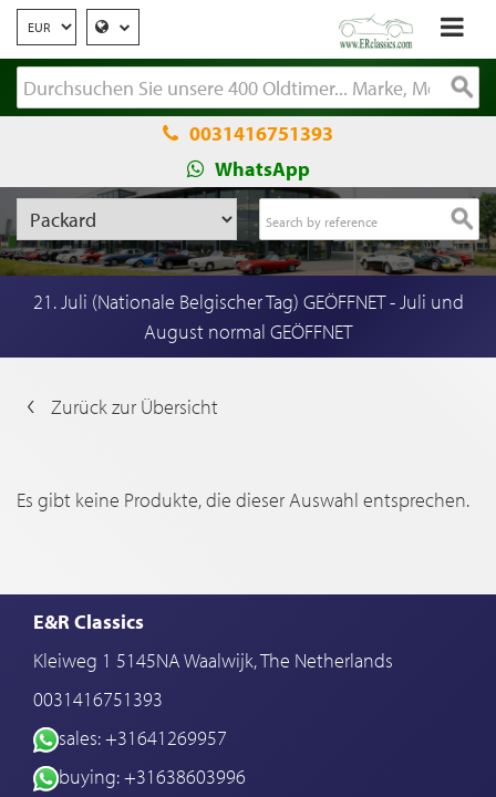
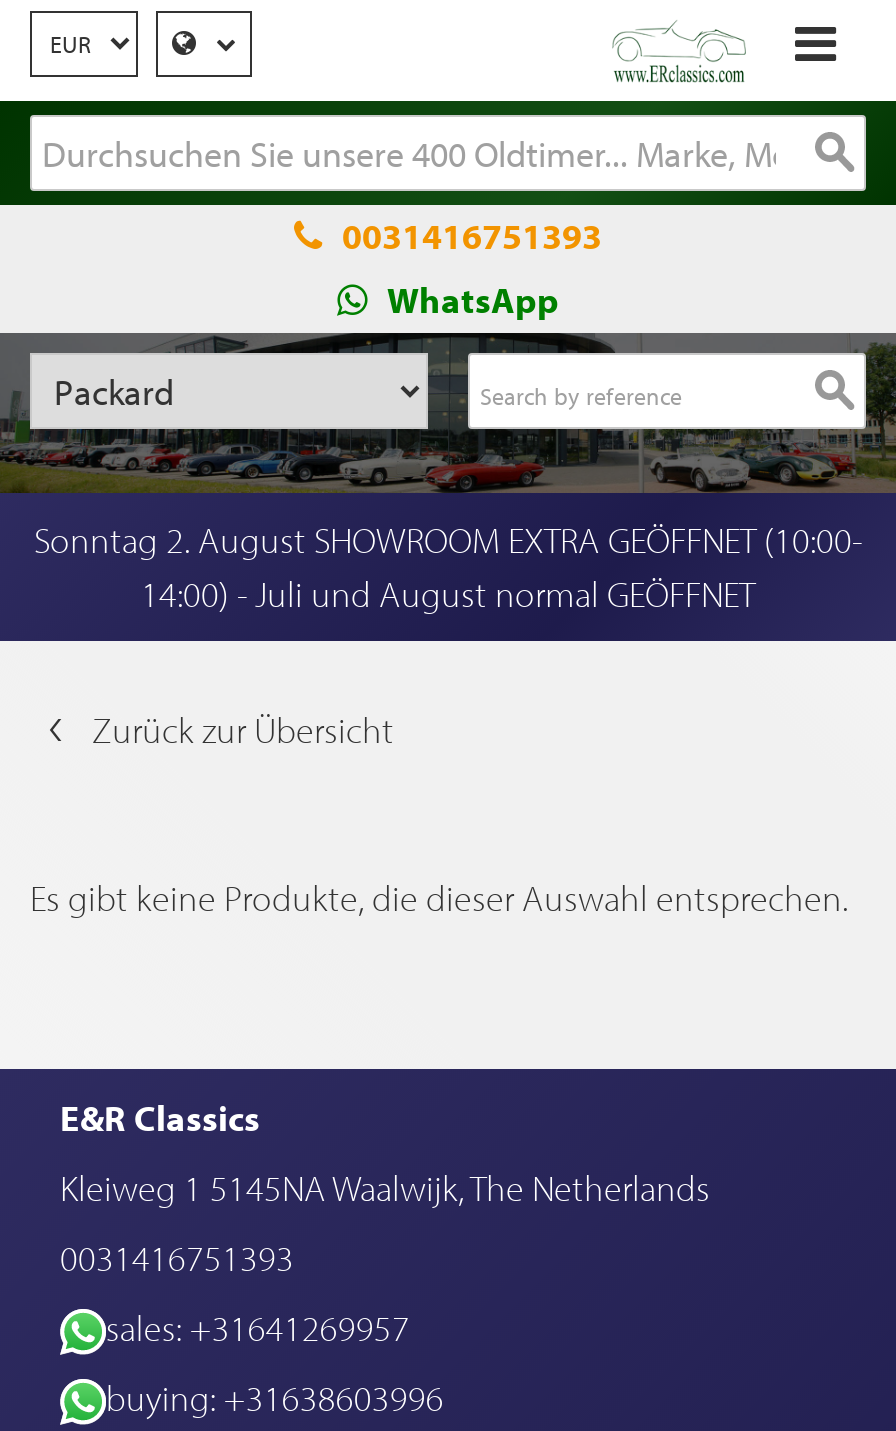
[33,289,463,344] 21. Juli (Nationale Belgischer Tag) GEÖFFNET - Juli und | August normal GEÖFFNET -> [34,517,862,617] Sonntag 2. August SHOWROOM EXTRA GEÖFFNET (10:00- | 14:00) - Juli und August normal GEÖFFNET

